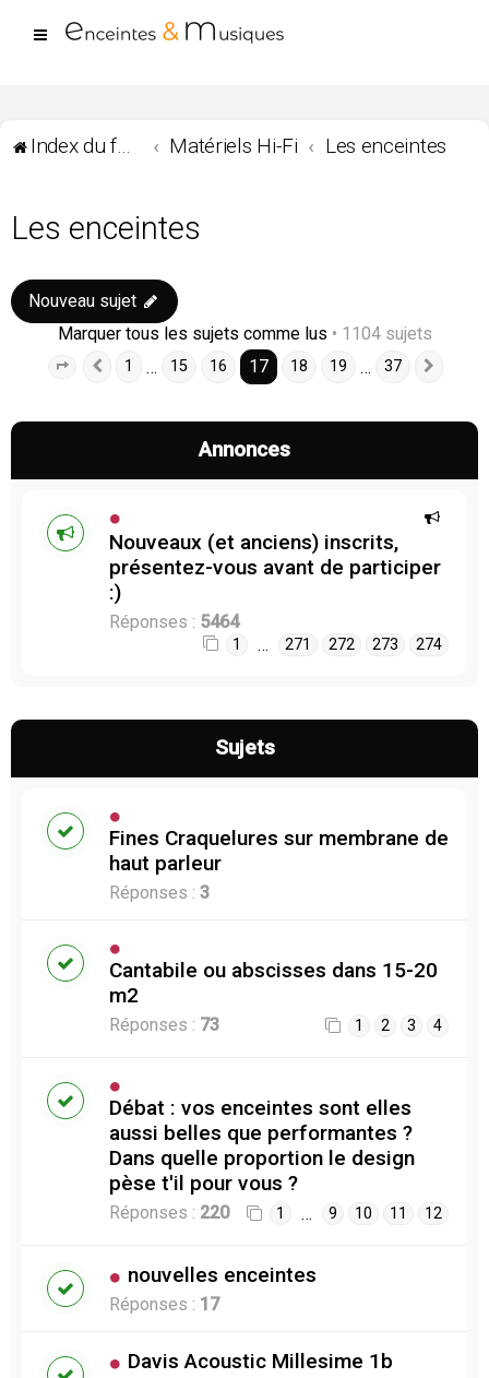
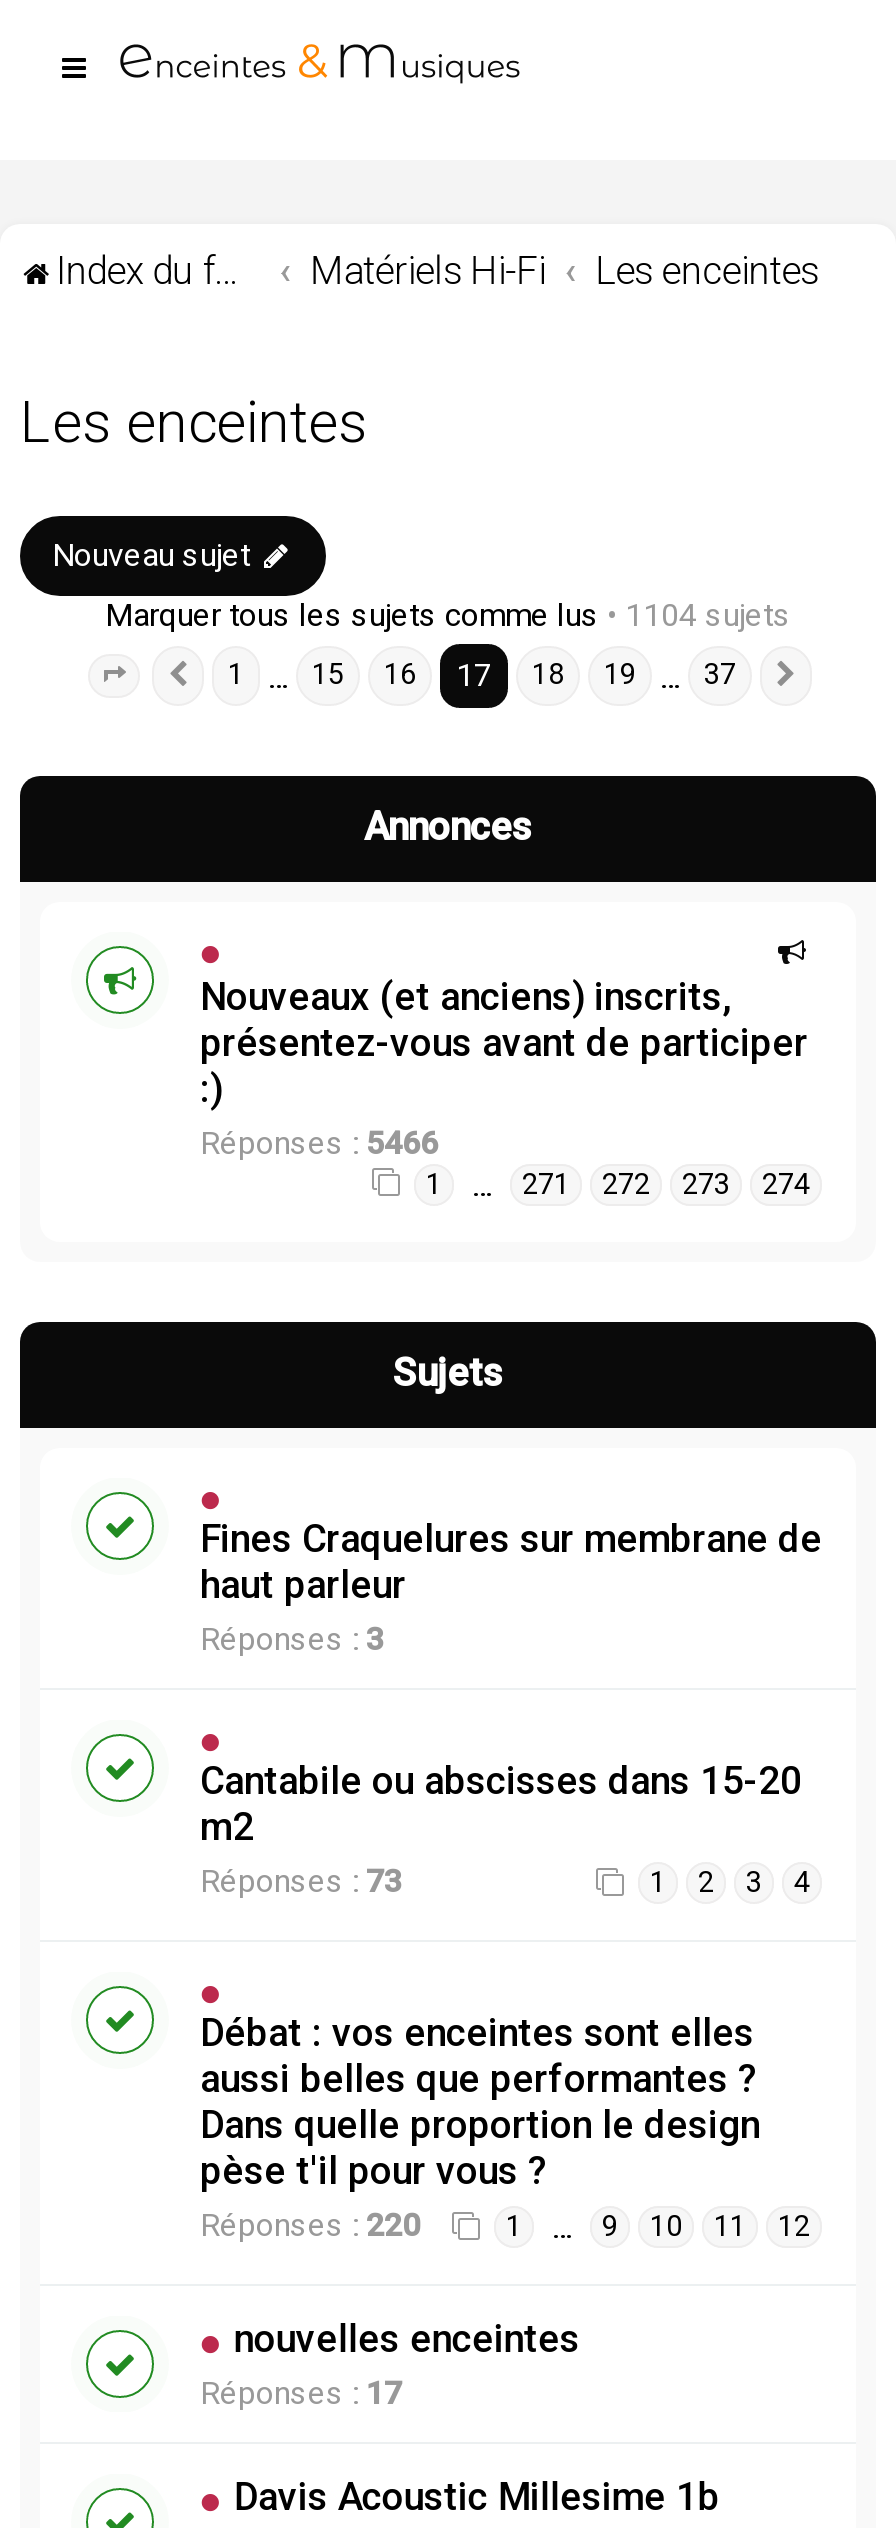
[109,612,239,633] Réponses : 5464 -> [200,1125,438,1163] Réponses : 5466

